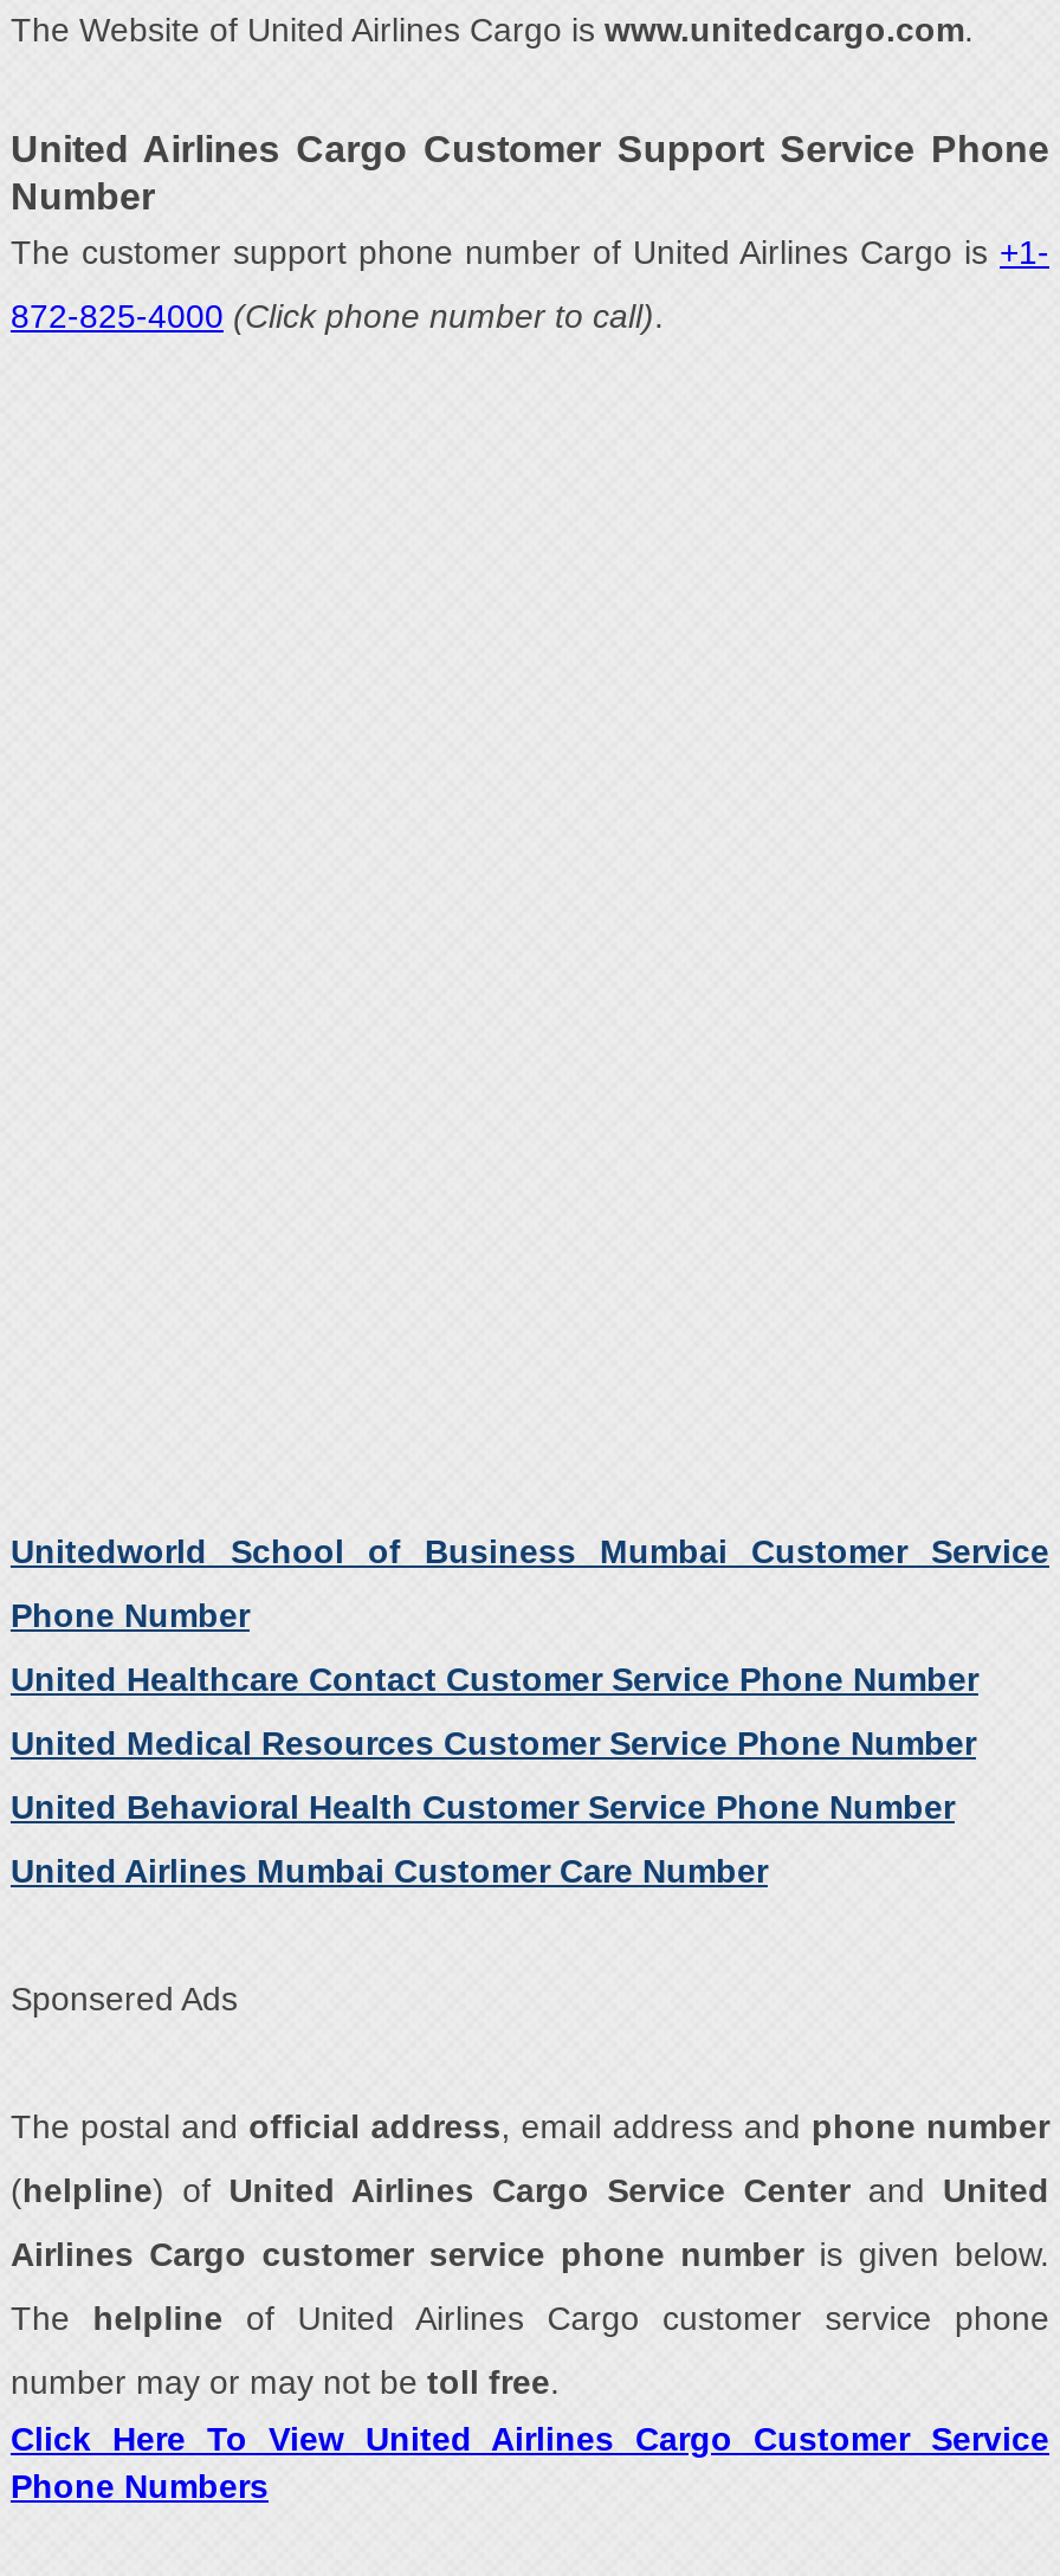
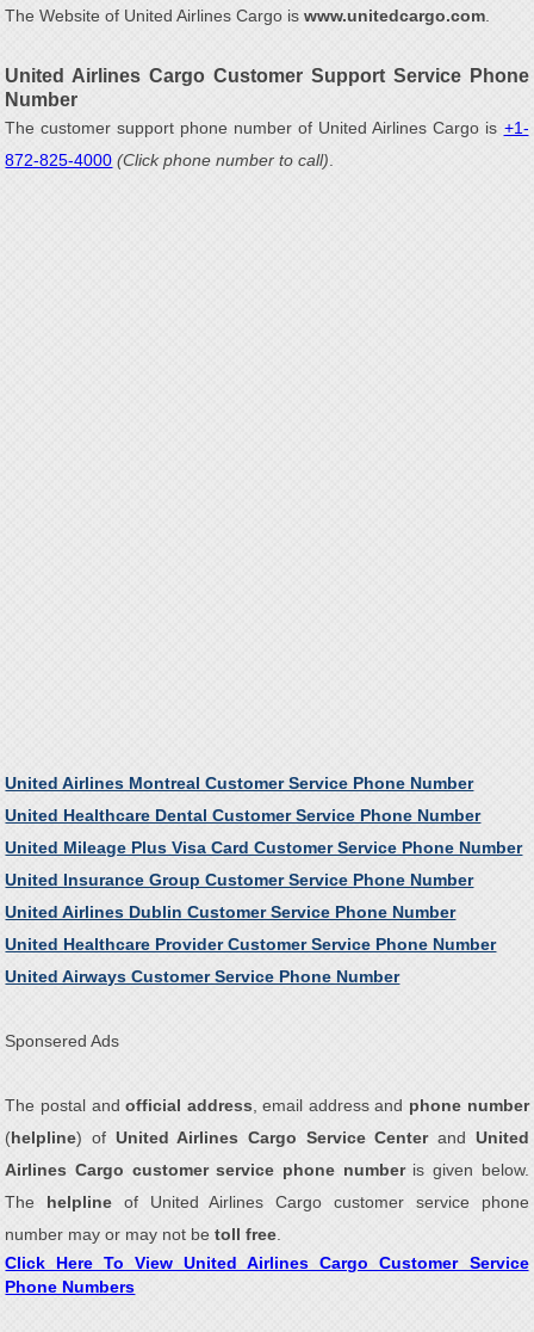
[11,1532,1049,1890] Unitedworld School of Business Mumbai Customer Service | Phone Number | United Healthcare Contact Customer Service Phone Number | United Medical Resources Customer Service Phone Number | United Behavioral Health Customer Service Phone Number | United Airlines Mumbai Customer Care Number -> [5,773,523,986] United Airlines Montreal Customer Service Phone Number | United Healthcare Dental Customer Service Phone Number | United Mileage Plus Visa Card Customer Service Phone Number | United Insurance Group Customer Service Phone Number | United Airlines Dublin Customer Service Phone Number | United Healthcare Provider Customer Service Phone Number | United Airways Customer Service Phone Number

